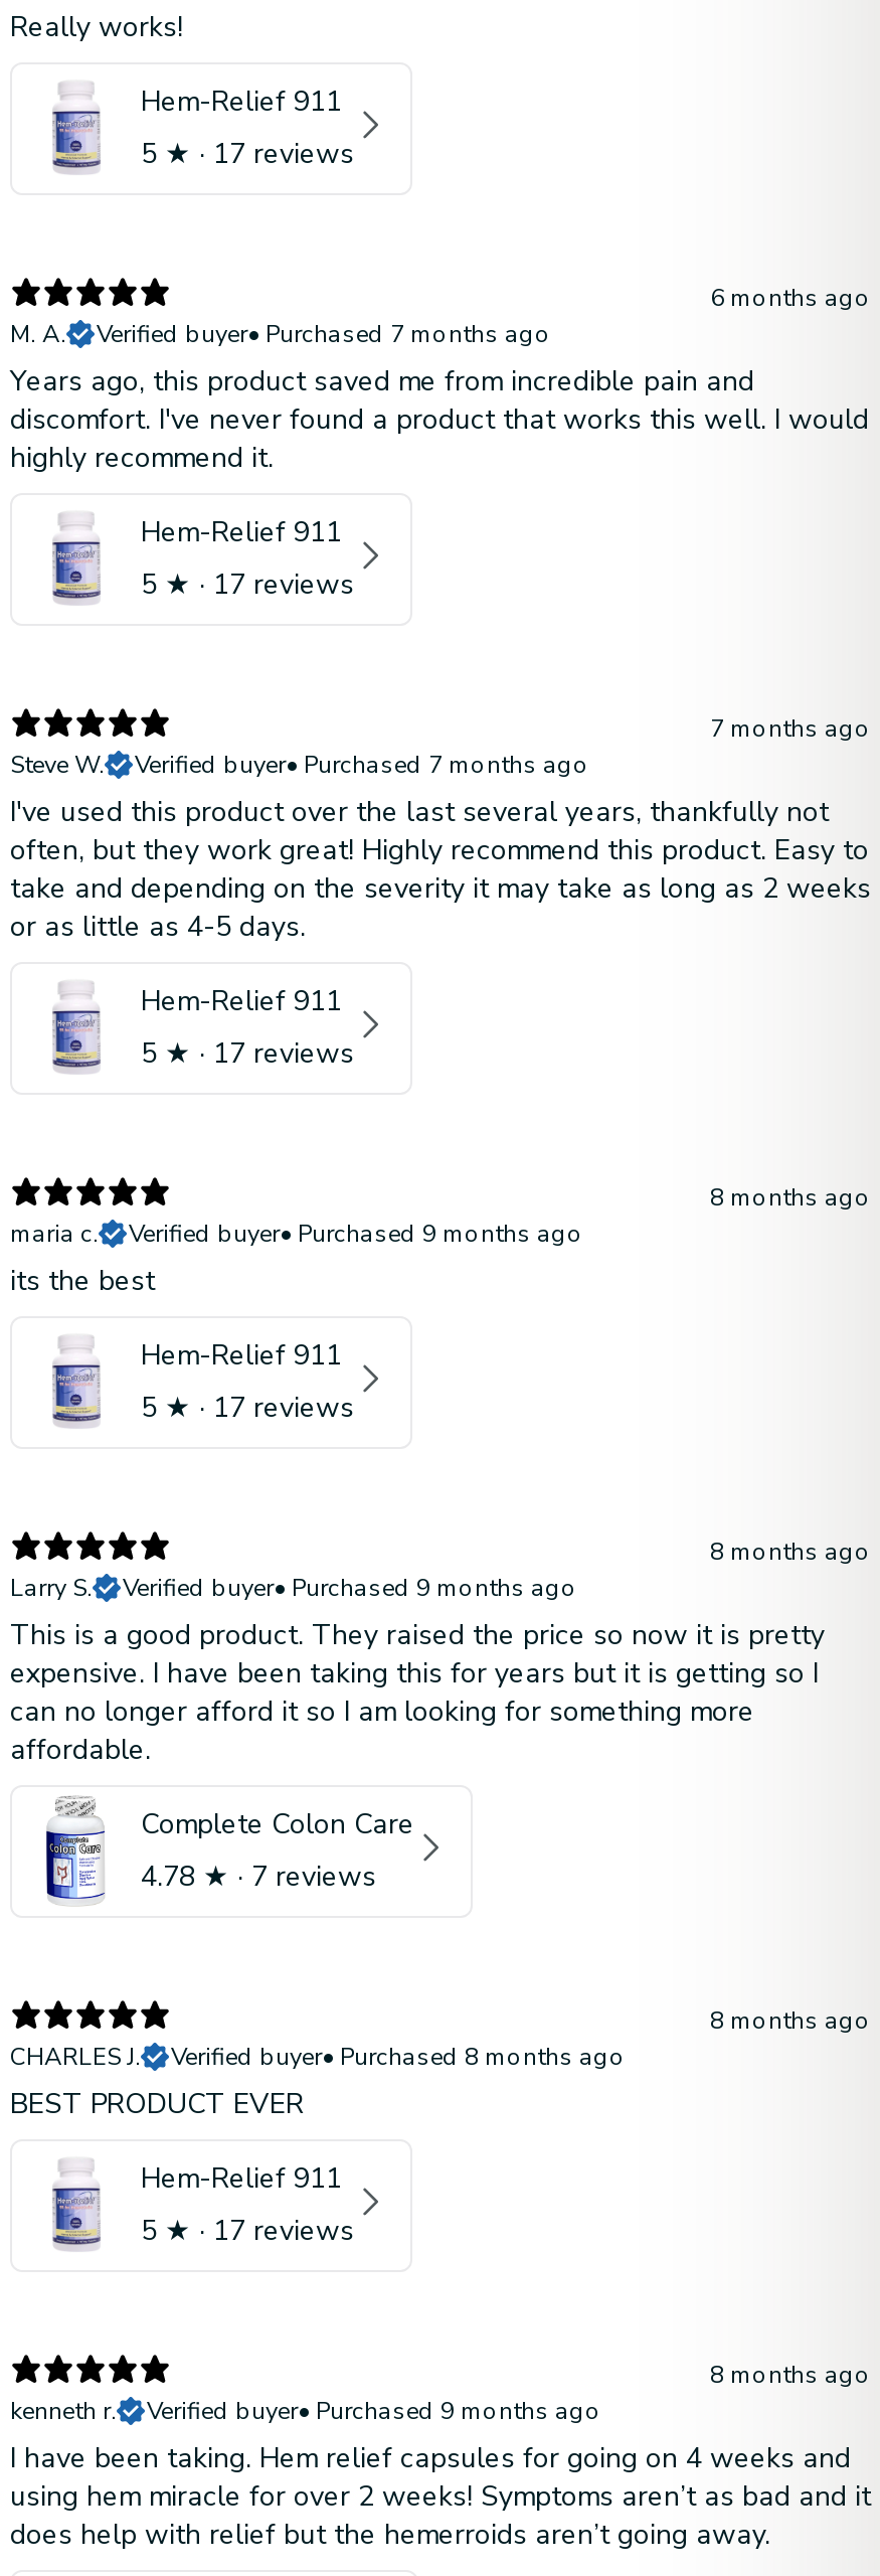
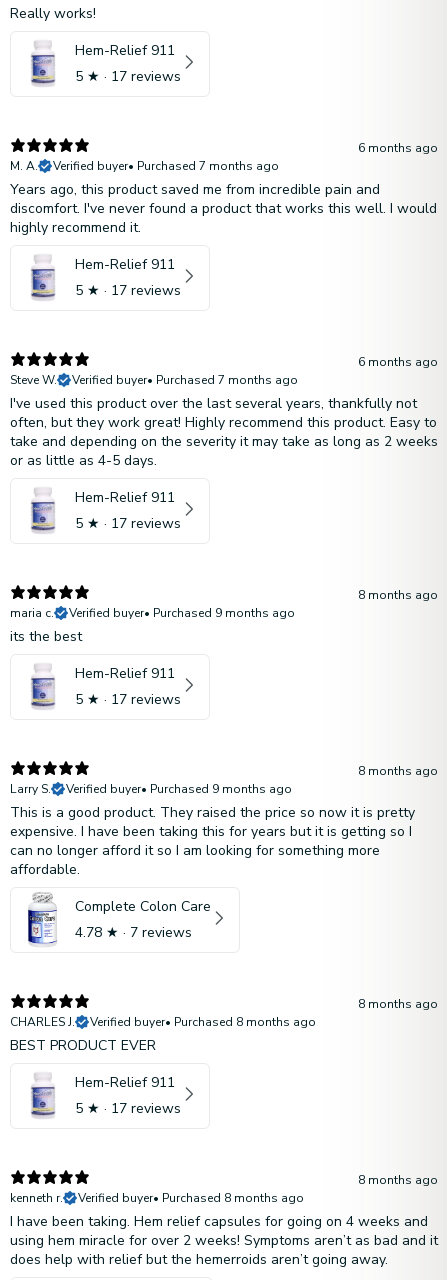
[710,712,871,744] 7 months ago -> [358,354,438,370] 6 months ago
[147,2395,601,2427] Verified buyer• Purchased 9 months ago -> [78,1190,304,1206] Verified buyer• Purchased 8 months ago

